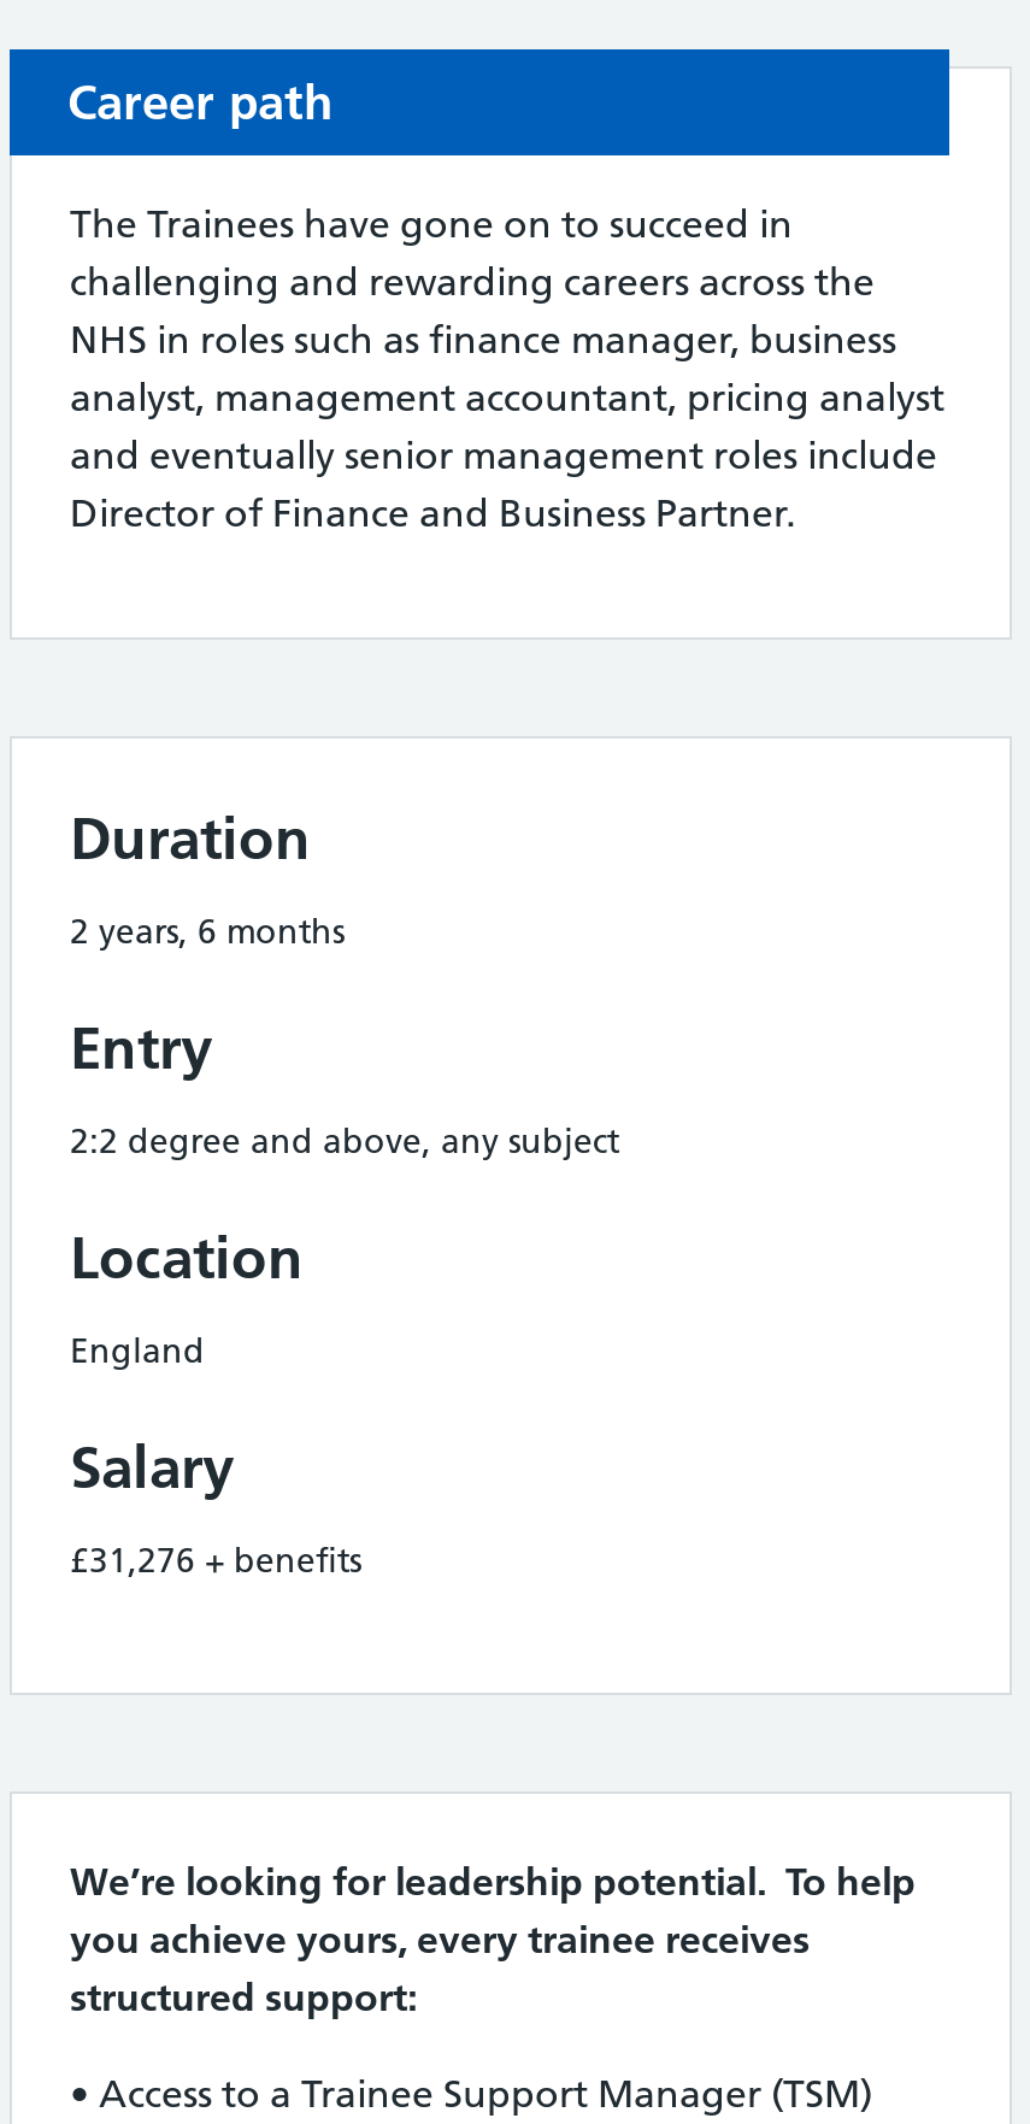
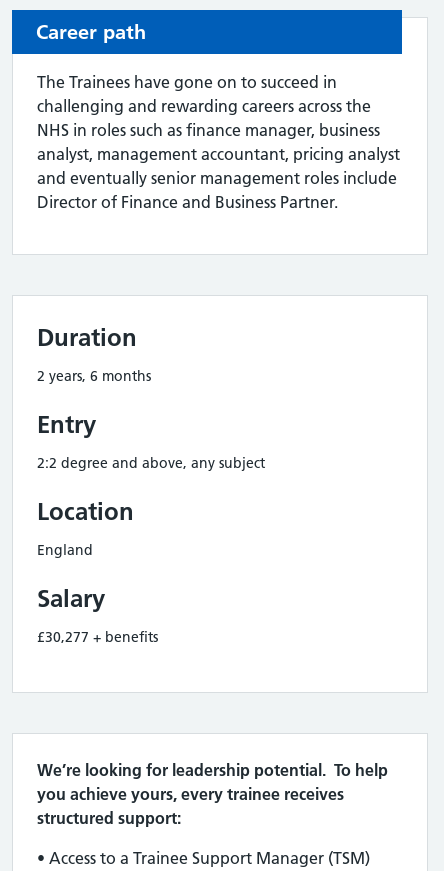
[70,1538,361,1582] £31,276 + benefits -> [37,628,158,646] £30,277 + benefits

